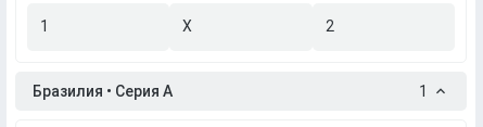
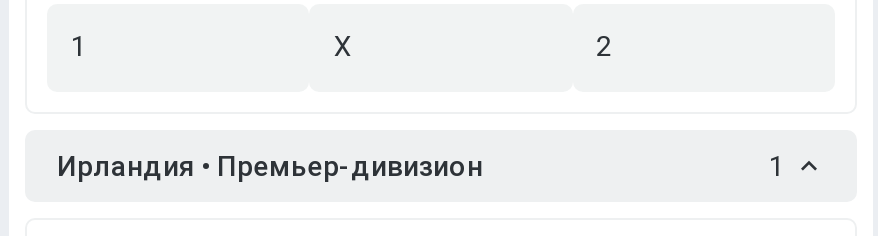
[33,82,173,100] Бразилия • Серия A -> [57,150,483,182] Ирландия • Премьер-дивизион

